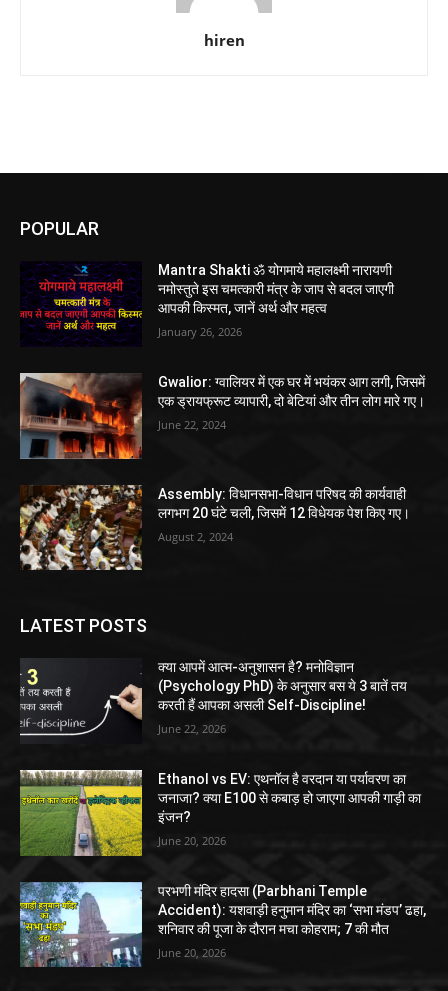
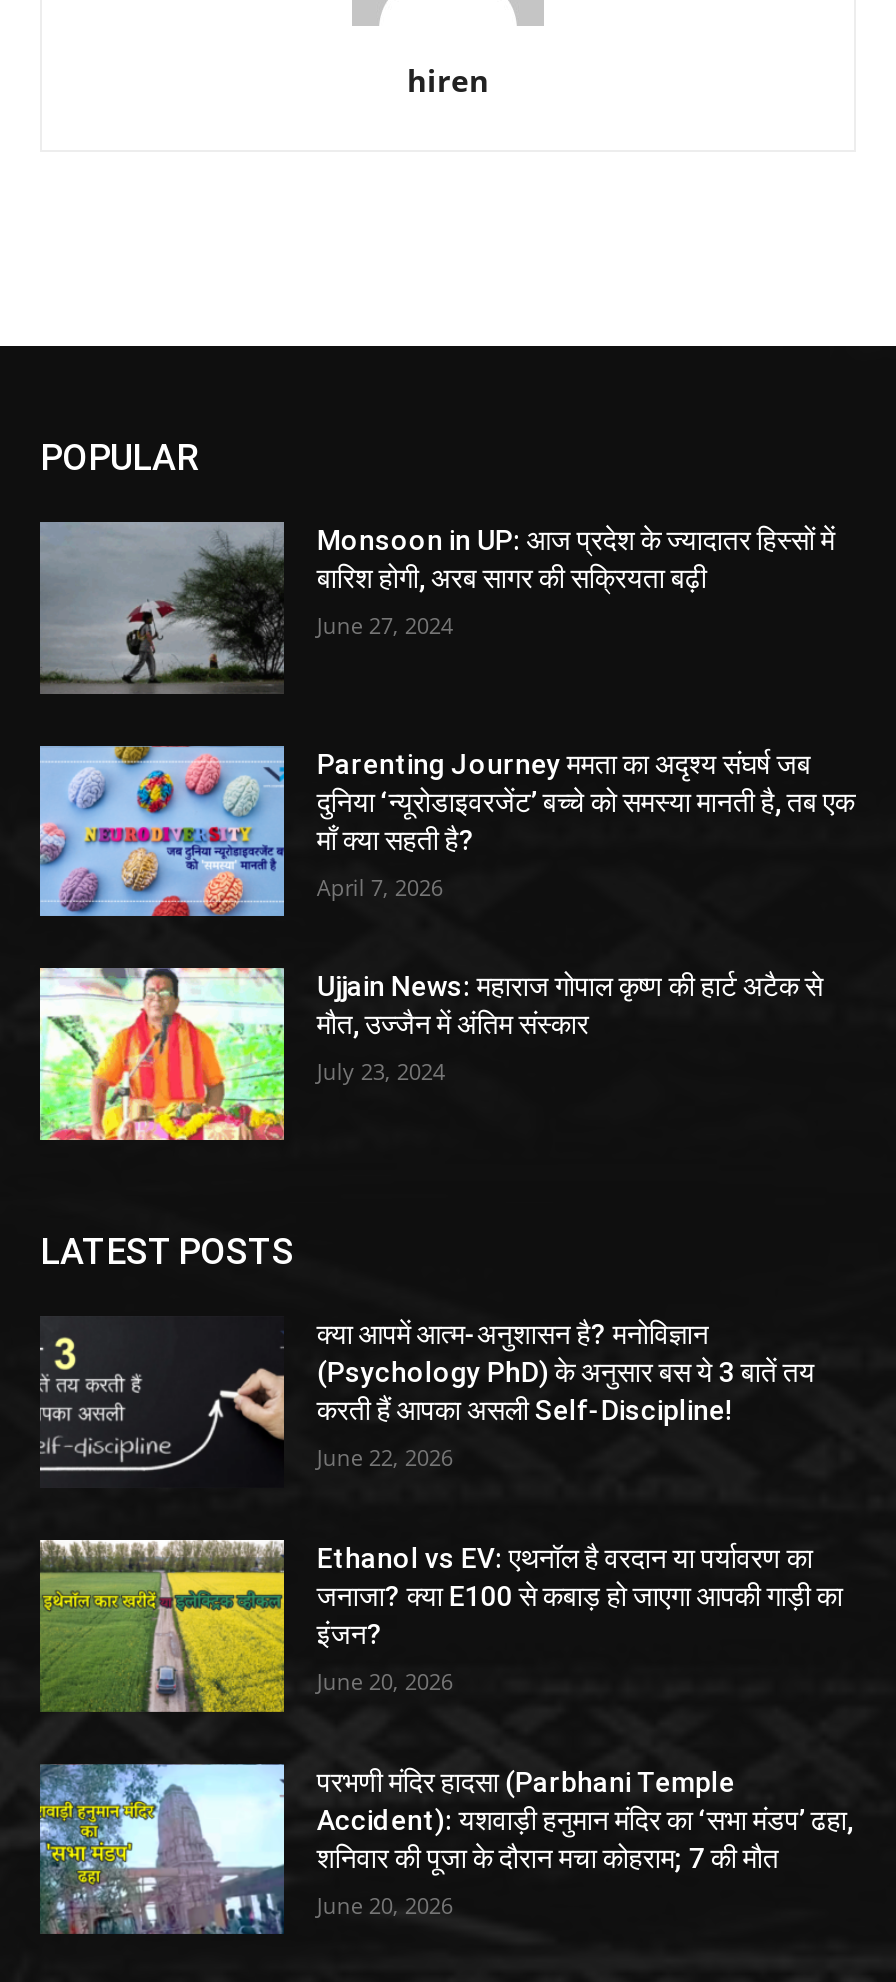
[20,261,394,347] [image] | Mantra Shakti ॐ योगमाये महालक्ष्मी नारायणी | नमोस्तुते इस चमत्कारी मंत्र के जाप से बदल जाएगी | आपकी किस्मत, जानें अर्थ और महत्व -> [38,520,835,696] [image] | Monsoon in UP: आज प्रदेश के ज्यादातर हिस्सों में | बारिश होगी, अरब सागर की सक्रियता बढ़ी
[158,324,242,339] January 26, 2026 -> [317,611,453,641] June 27, 2024
[19,373,425,460] [image] | Gwalior: ग्वालियर में एक घर में भयंकर आग लगी, जिसमें | एक ड्रायफ्रूट व्यापारी, दो बेटियां और तीन लोग मारे गए। -> [38,744,855,918] [image] | Parenting Journey ममता का अदृश्य संघर्ष जब | दुनिया ‘न्यूरोडाइवरजेंट’ बच्चे को समस्या मानती है, तब एक | माँ क्या सहती है?
[158,417,226,432] June 22, 2024 -> [317,872,443,902] April 7, 2026
[19,484,410,571] [image] | Assembly: विधानसभा-विधान परिषद की कार्यवाही | लगभग 20 घंटे चली, जिसमें 12 विधेयक पेश किए गए। -> [38,966,823,1142] [image] | Ujjain News: महाराज गोपाल कृष्ण की हार्ट अटैक से | मौत, उज्जैन में अंतिम संस्कार
[158,529,233,544] August 2, 2024 -> [317,1057,445,1087] July 23, 2024

